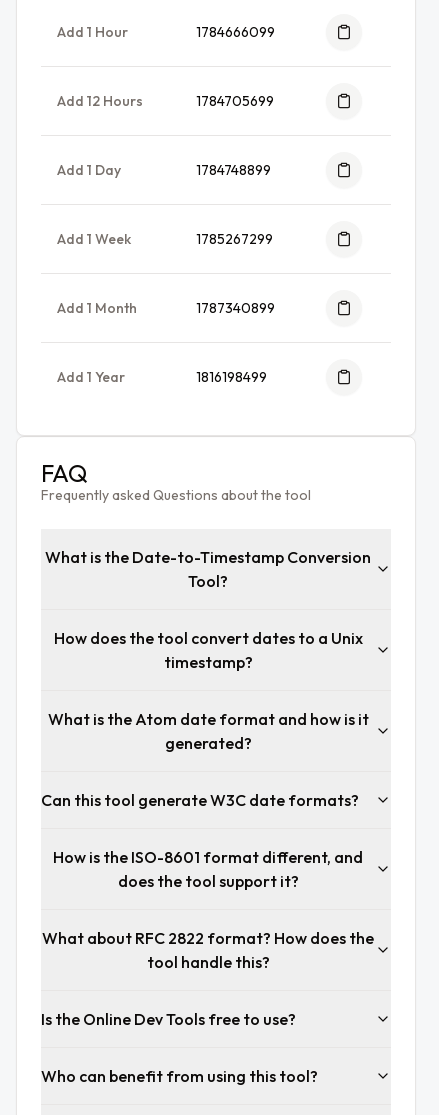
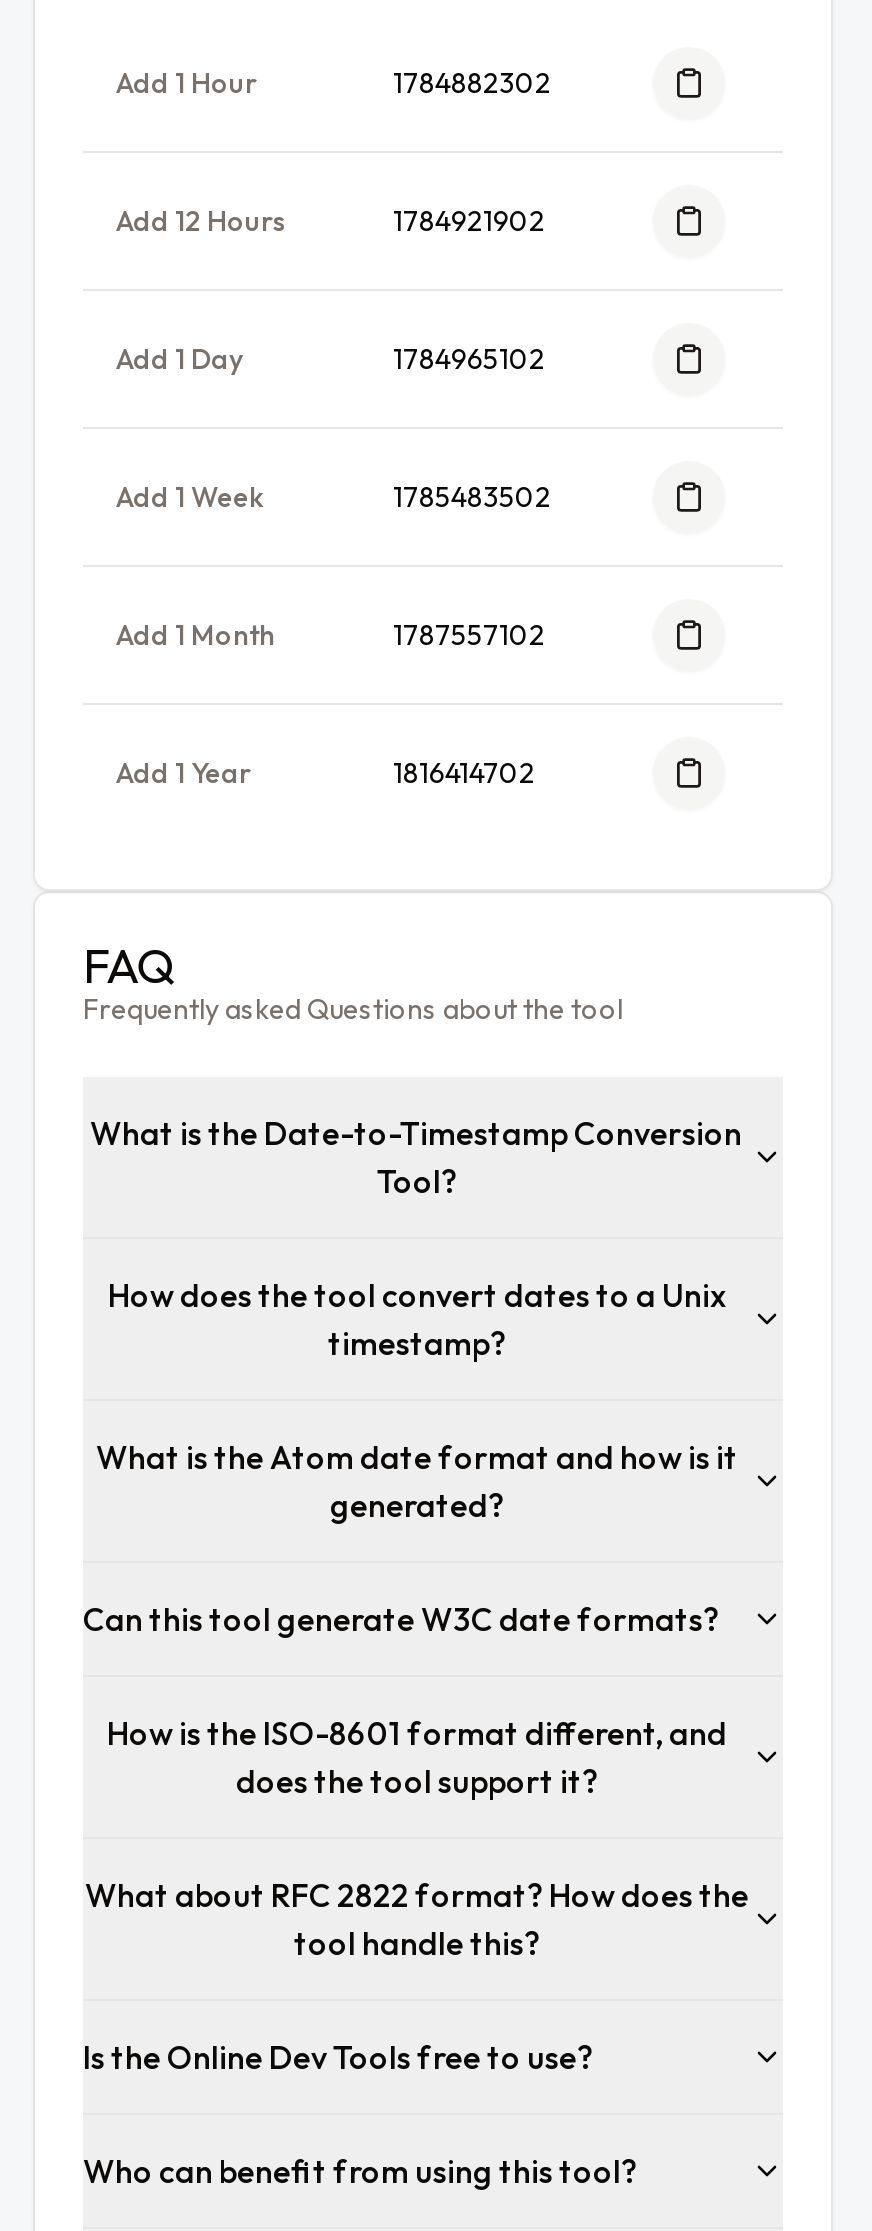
[196,23,275,41] 1784666099 -> [393,65,551,101] 1784882302
[196,92,274,110] 1784705699 -> [393,203,545,239] 1784921902
[196,161,271,179] 1784748899 -> [393,341,545,377] 1784965102
[196,230,273,248] 1785267299 -> [393,479,551,515] 1785483502
[196,299,275,317] 1787340899 -> [393,617,545,653] 1787557102
[196,368,267,386] 1816198499 -> [393,755,535,791] 1816414702

